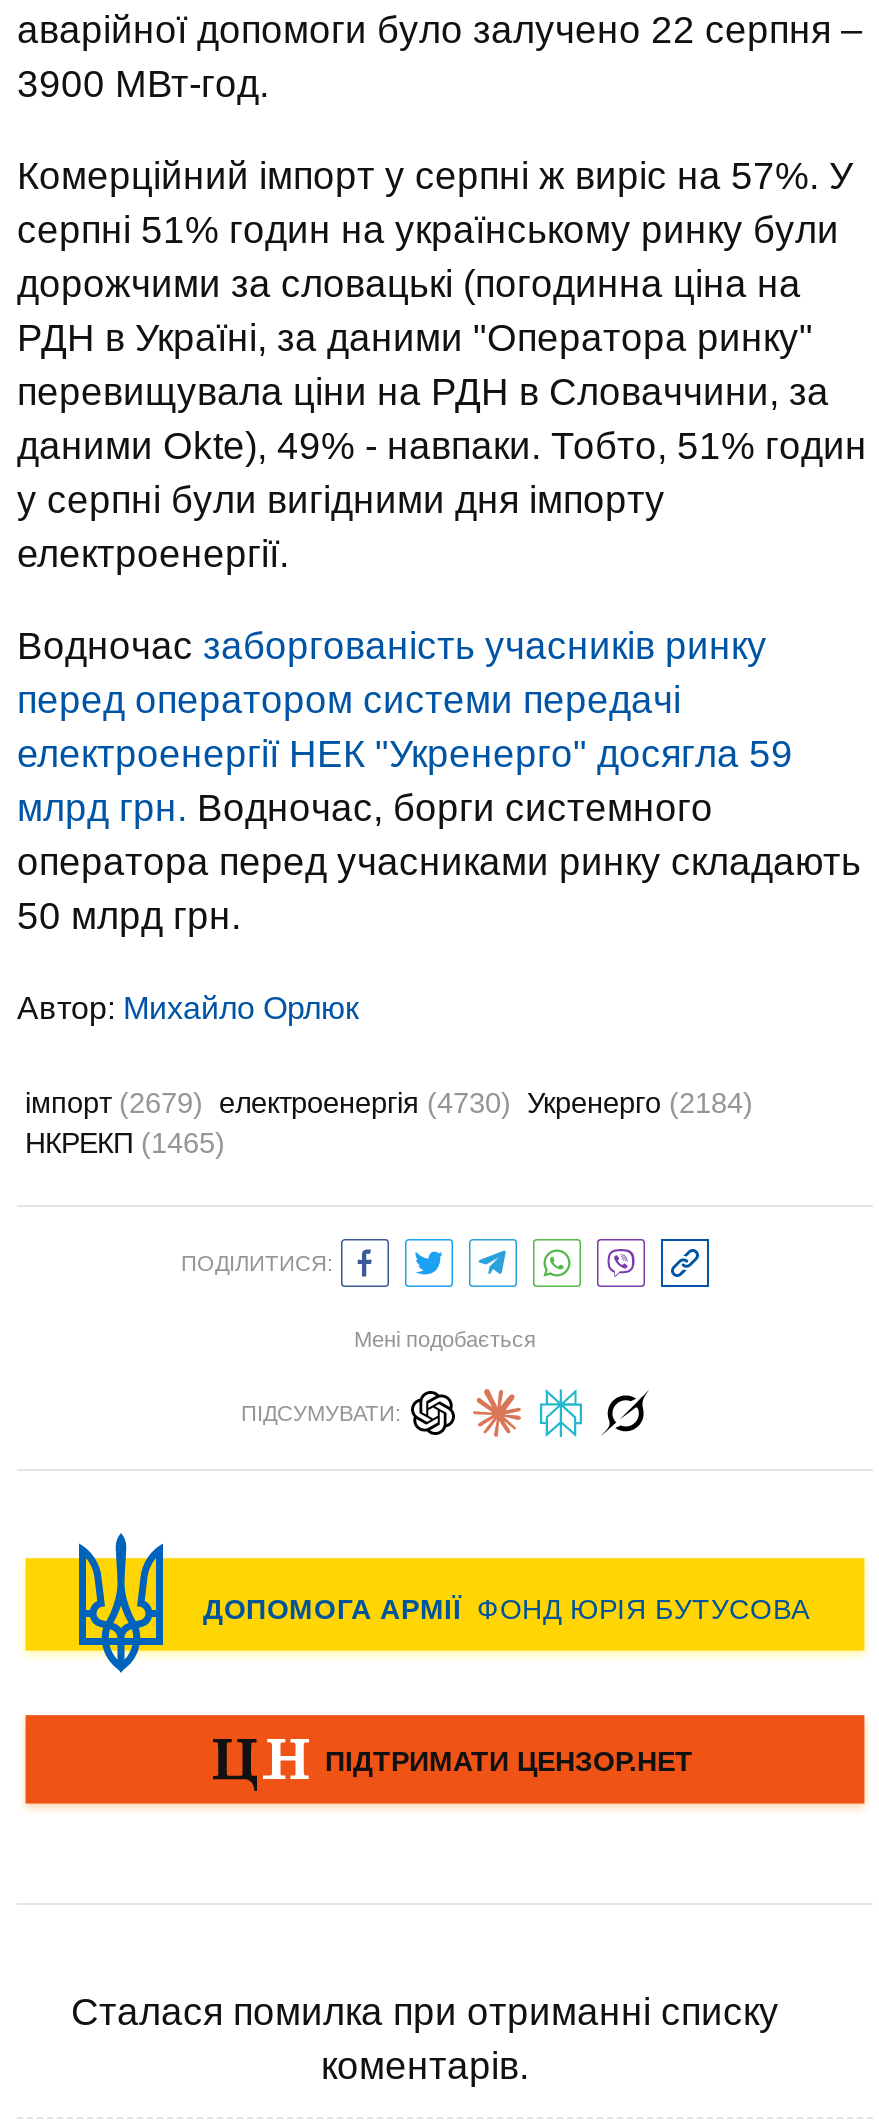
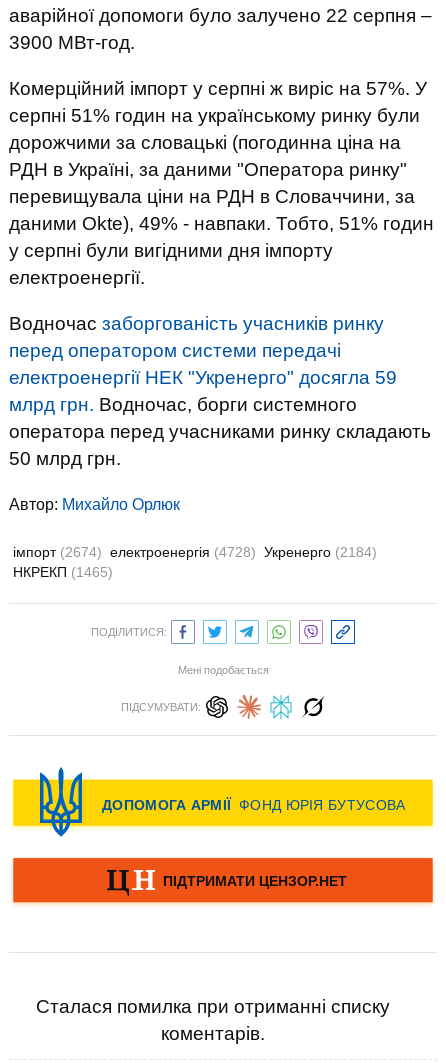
[25,1087,753,1119] імпорт (2679) електроенергія (4730) Укренерго (2184) -> [13,544,377,560] імпорт (2674) електроенергія (4728) Укренерго (2184)

